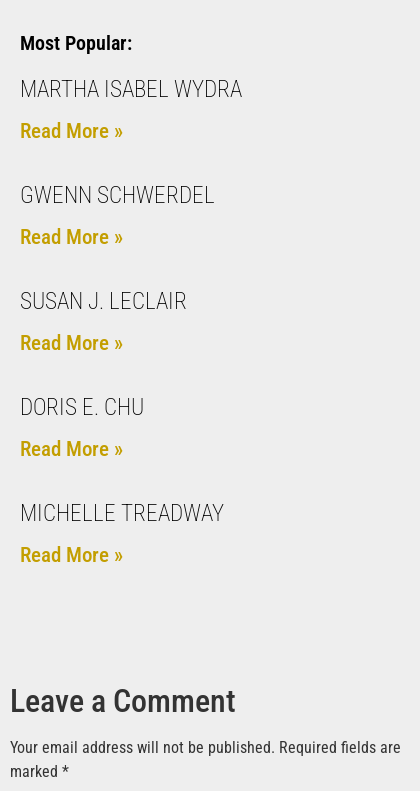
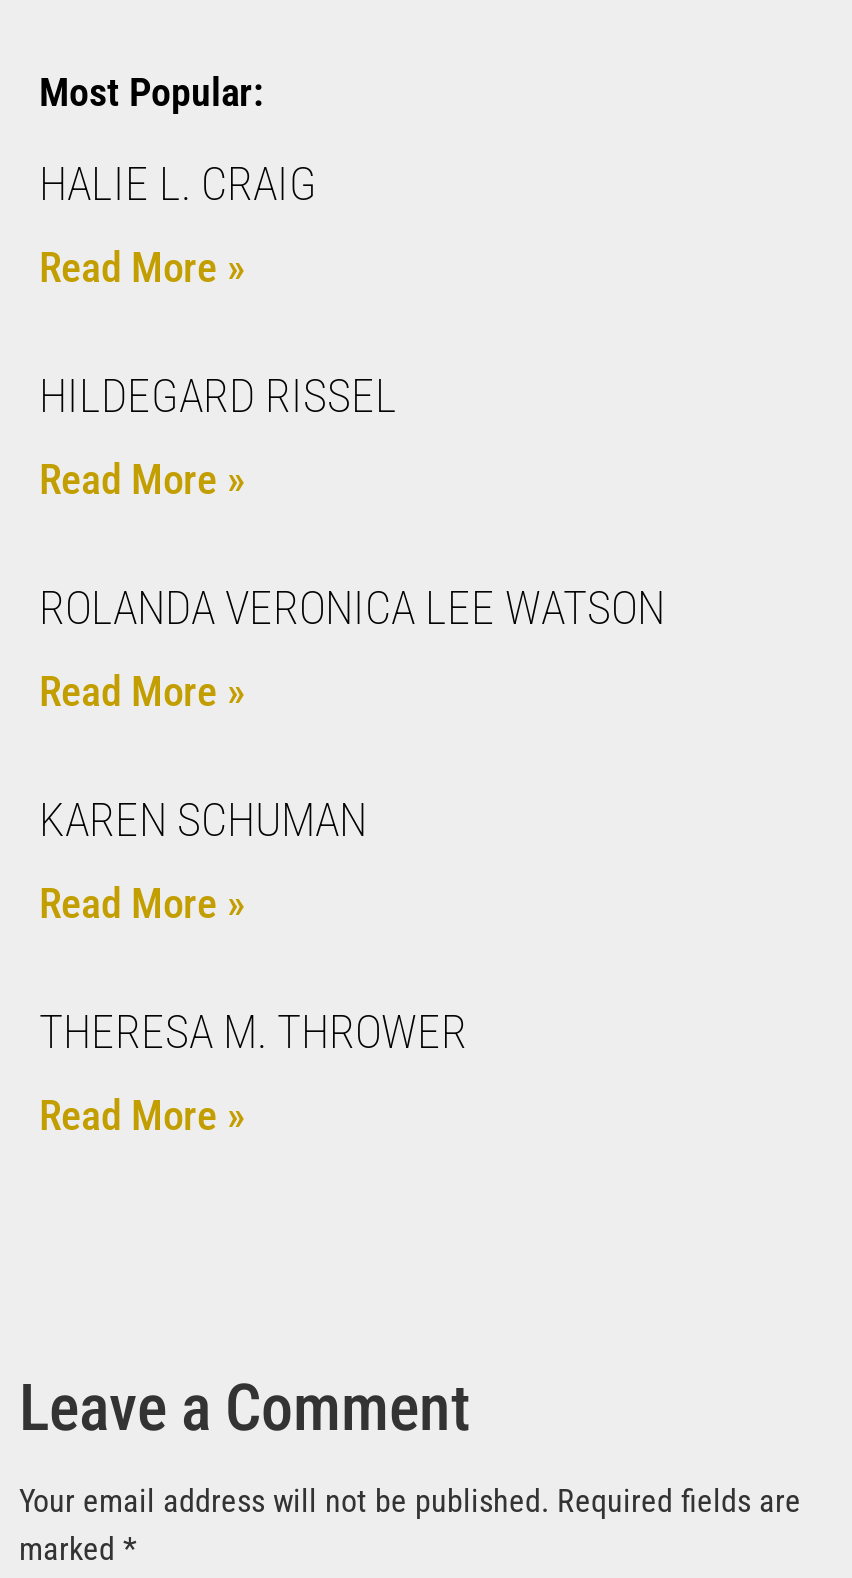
[20,76,242,103] MARTHA ISABEL WYDRA -> [39,159,317,213] HALIE L. CRAIG
[20,182,215,209] GWENN SCHWERDEL -> [39,371,397,425] HILDEGARD RISSEL
[20,288,187,315] SUSAN J. LECLAIR -> [39,583,665,637] ROLANDA VERONICA LEE WATSON
[20,394,144,421] DORIS E. CHU -> [39,795,367,849] KAREN SCHUMAN
[20,500,224,527] MICHELLE TREADWAY -> [39,1007,467,1061] THERESA M. THROWER

